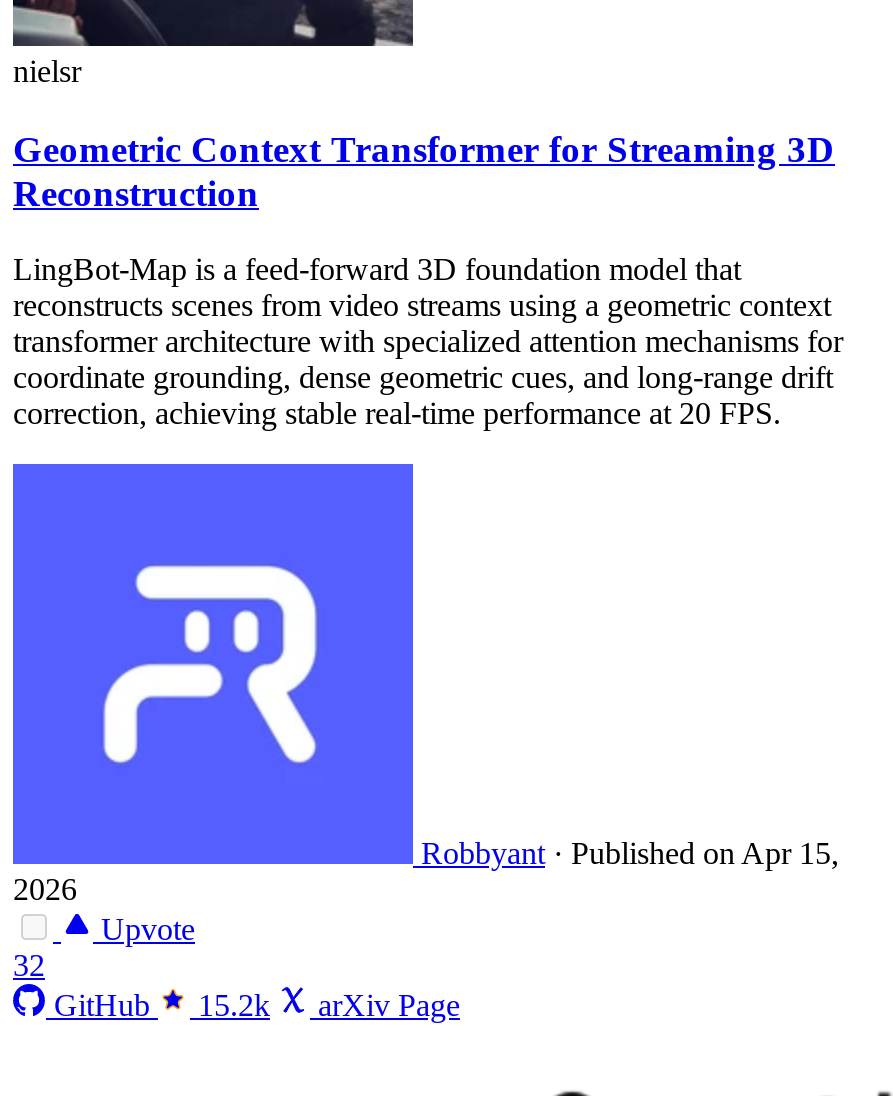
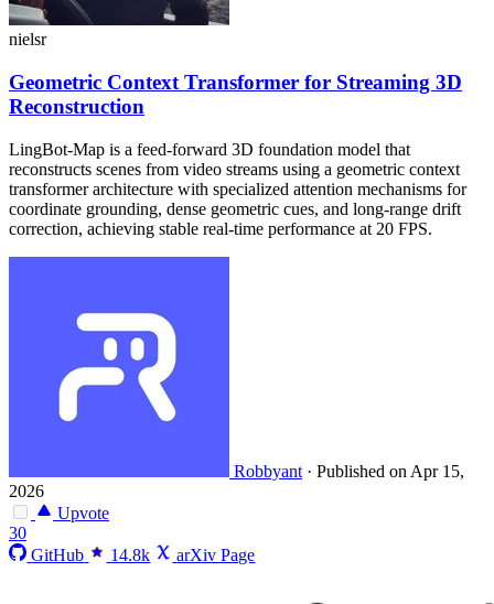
[13,949,45,983] 32 -> [9,523,26,542] 30
[54,989,460,1023] GitHub 15.2k arXiv Page -> [31,545,255,564] GitHub 14.8k arXiv Page

